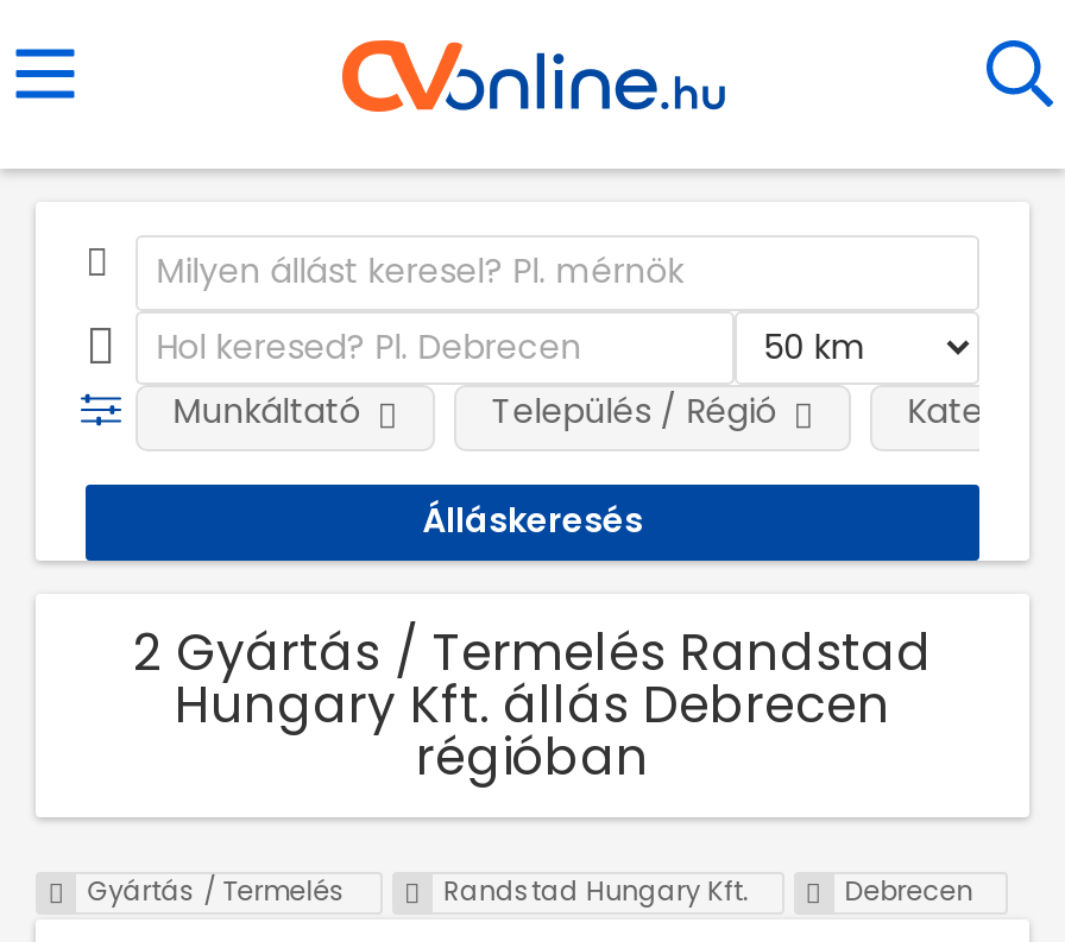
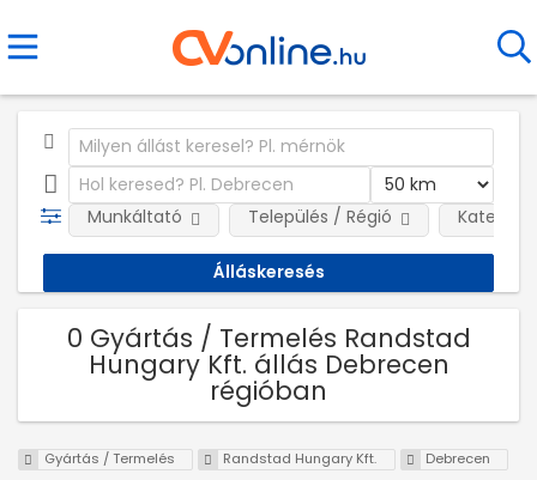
[133,617,932,685] 2 Gyártás / Termelés Randstad -> [67,320,470,355] 0 Gyártás / Termelés Randstad

